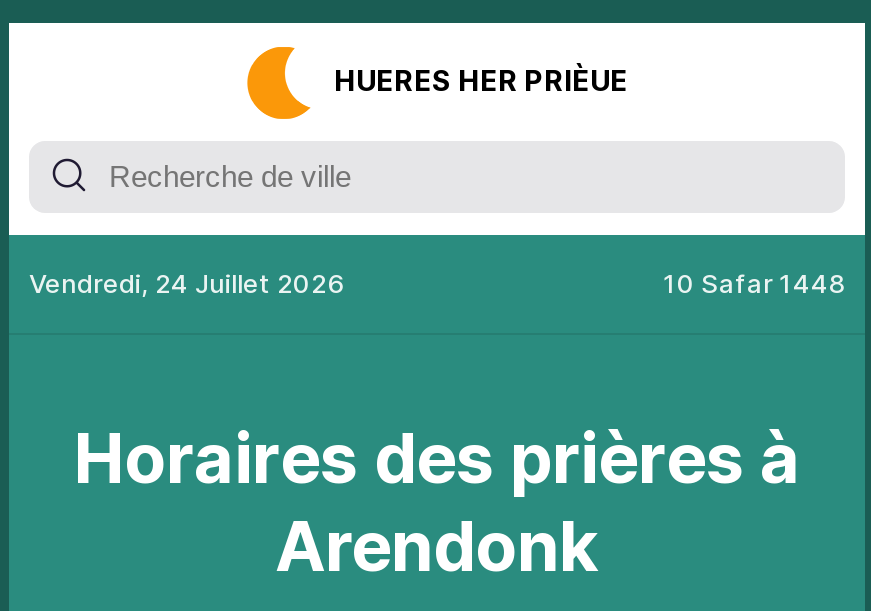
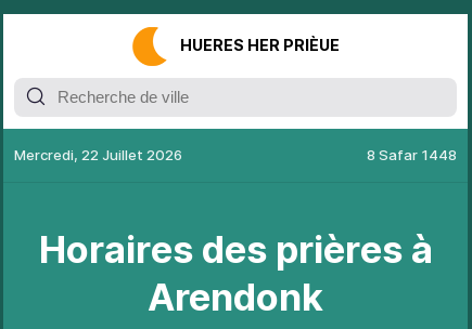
[29,267,343,299] Vendredi, 24 Juillet 2026 -> [14,146,182,163] Mercredi, 22 Juillet 2026
[663,267,845,299] 10 Safar 1448 -> [367,146,457,163] 8 Safar 1448

